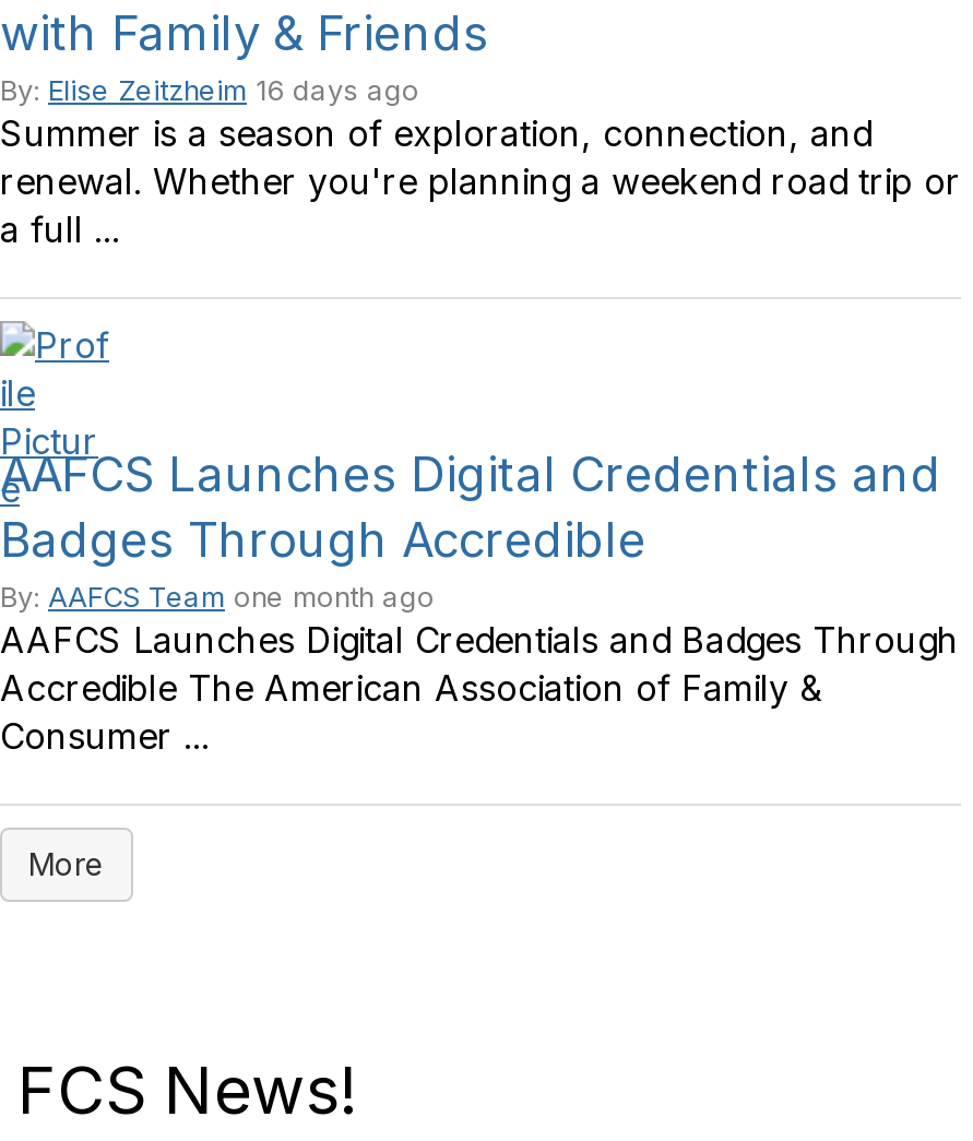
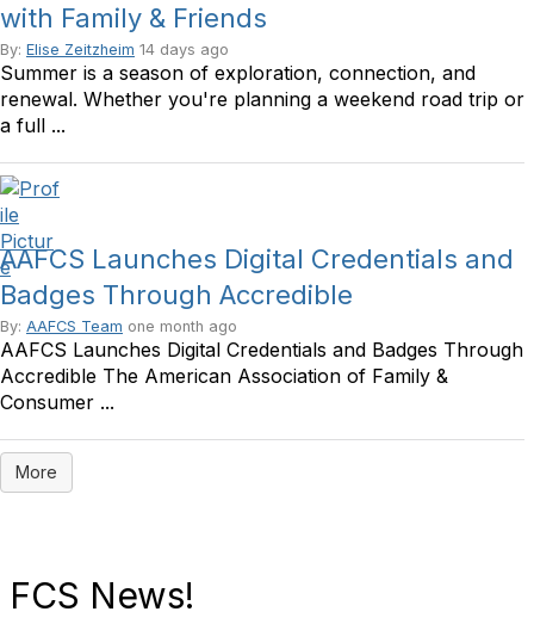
[0,74,419,107] By: Elise Zeitzheim 16 days ago -> [0,41,229,58] By: Elise Zeitzheim 14 days ago

